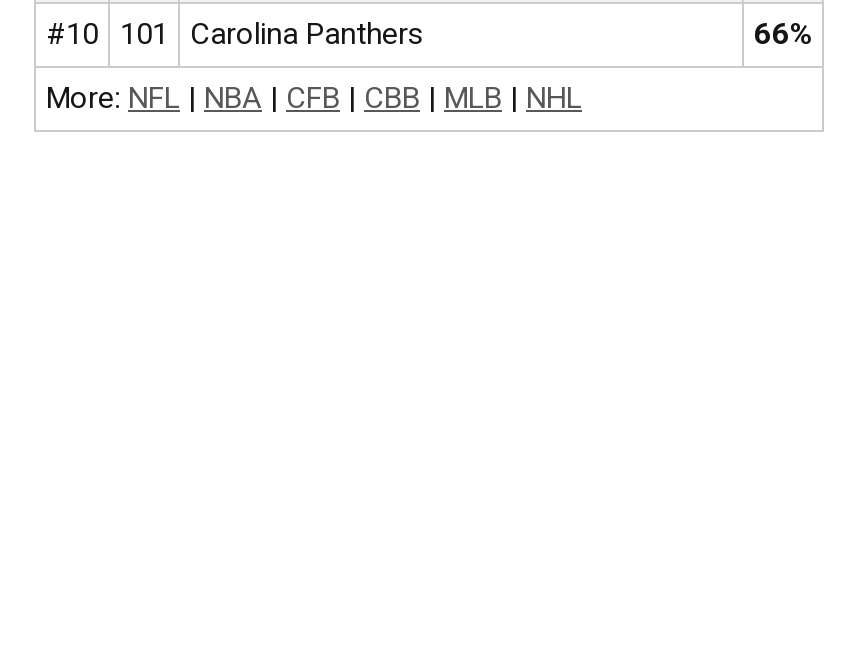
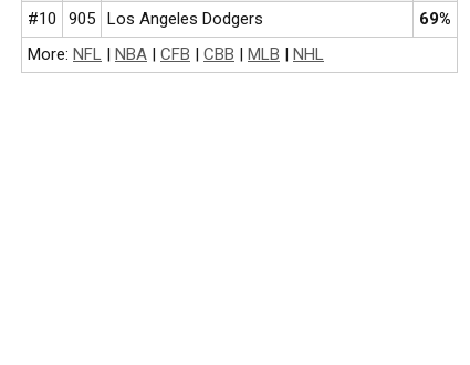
[120,16,812,52] 101 | Carolina Panthers | 66% -> [69,9,451,29] 905 | Los Angeles Dodgers | 69%

